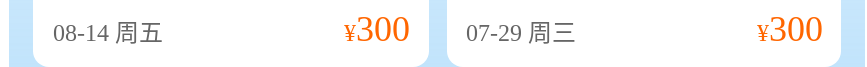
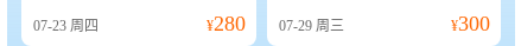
[53,19,163,47] 08-14周五 -> [33,18,99,34] 07-23周四
[344,9,576,49] ¥300 07-29周三 -> [206,12,344,35] ¥280 07-29周三

